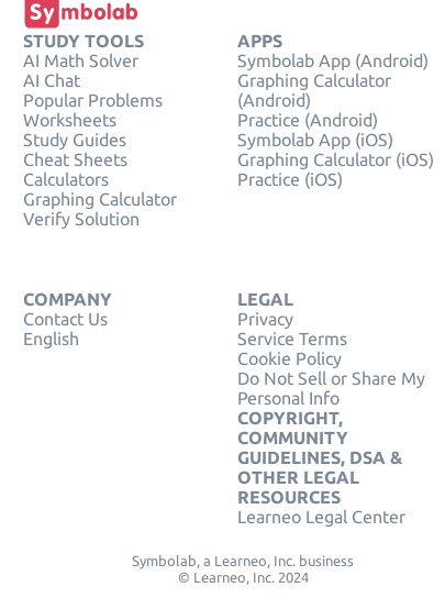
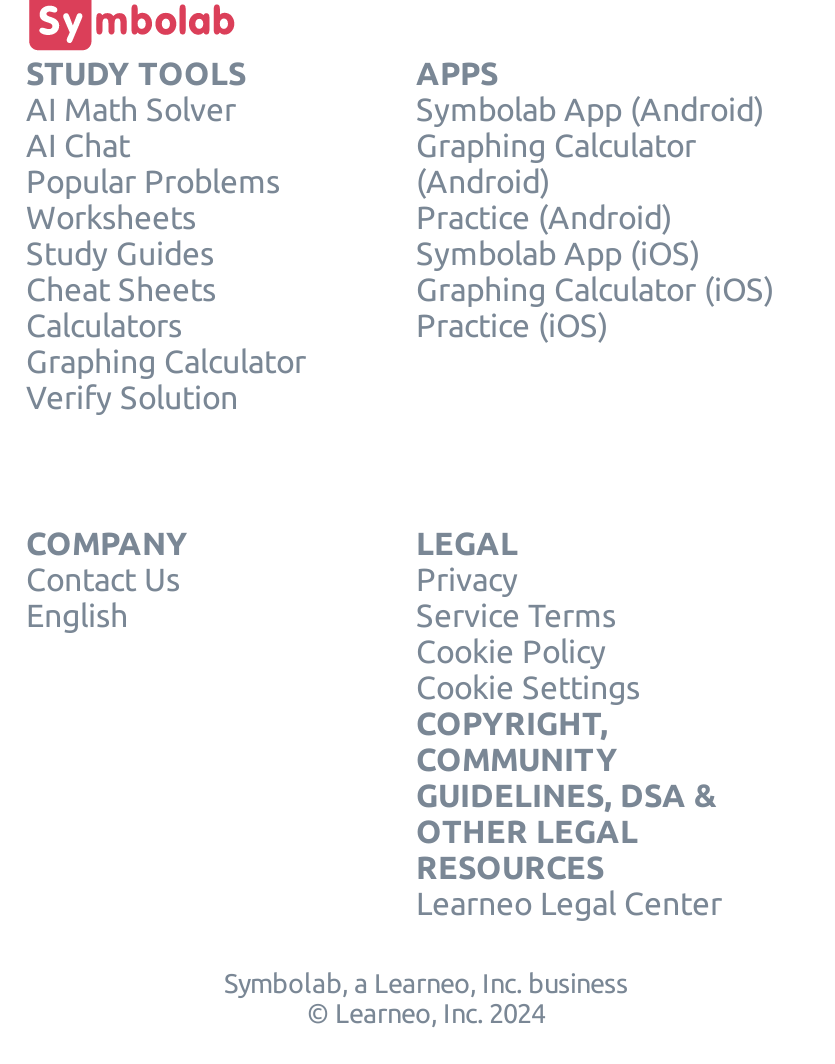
[237,369,425,408] Do Not Sell or Share My | Personal Info -> [416,670,640,706] Cookie Settings

